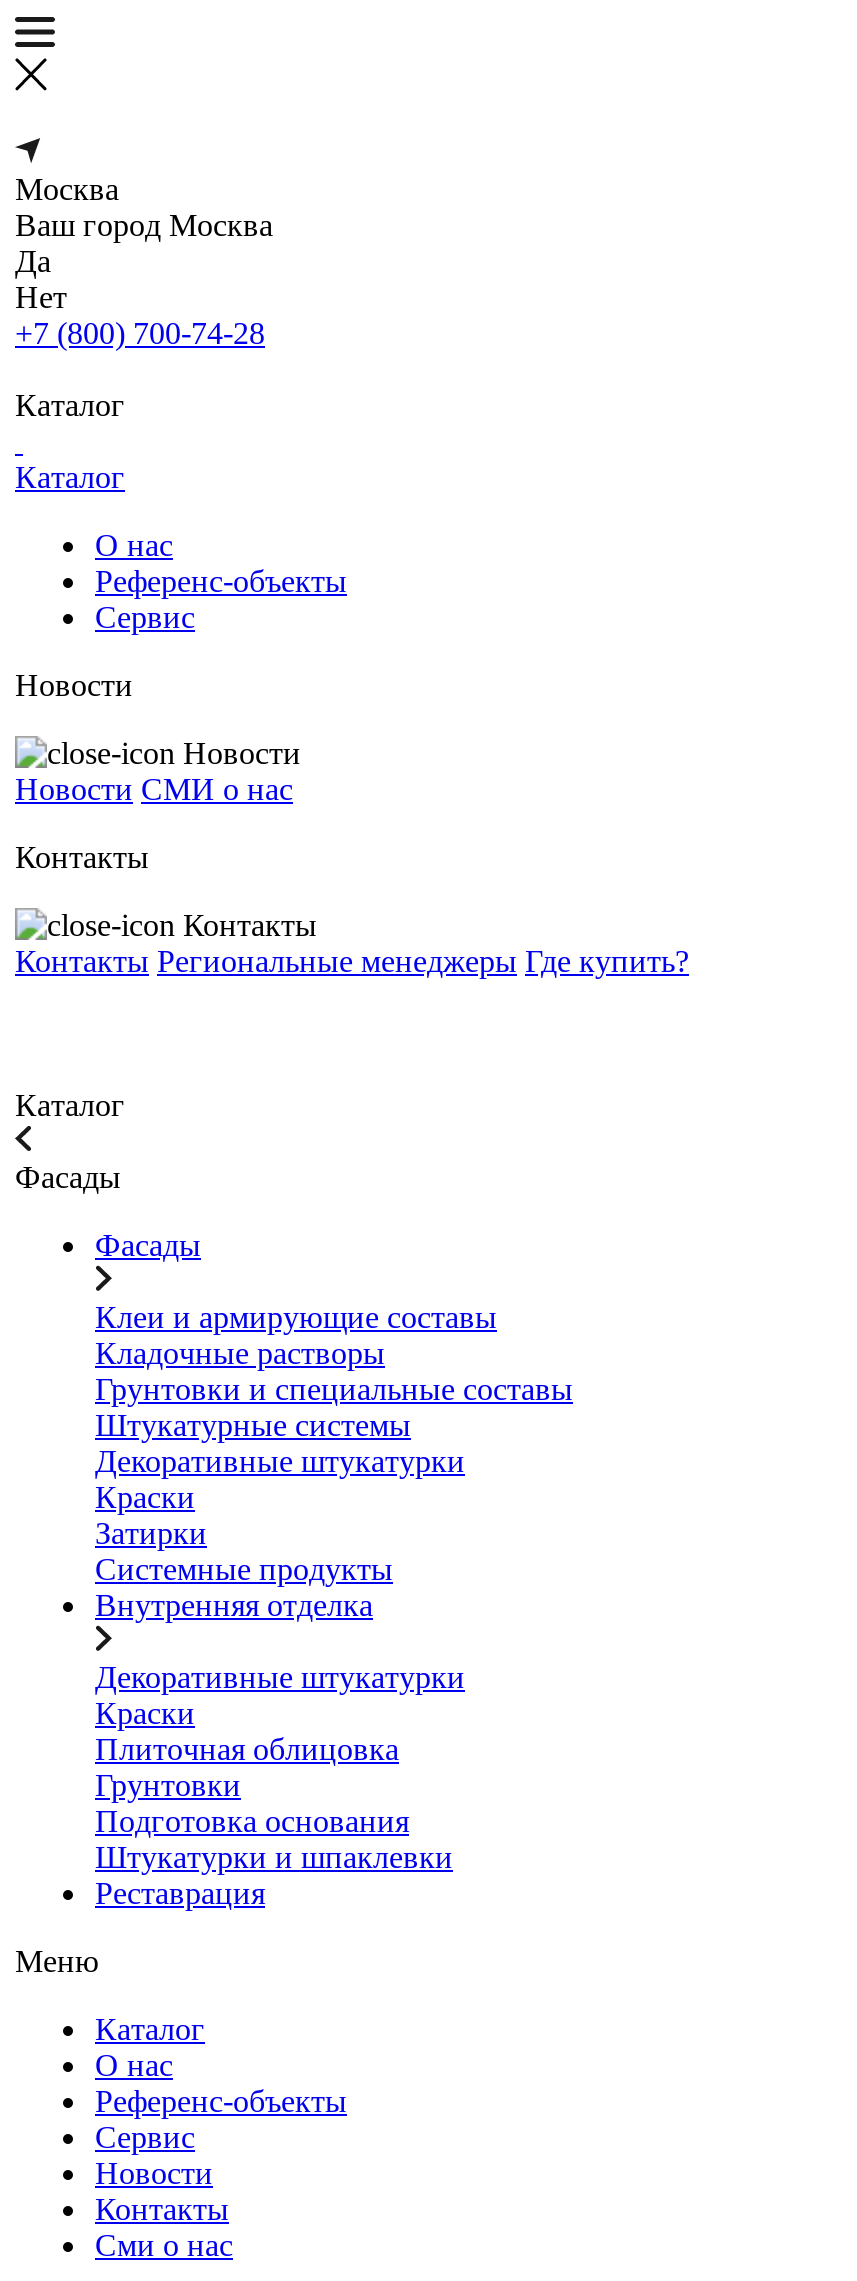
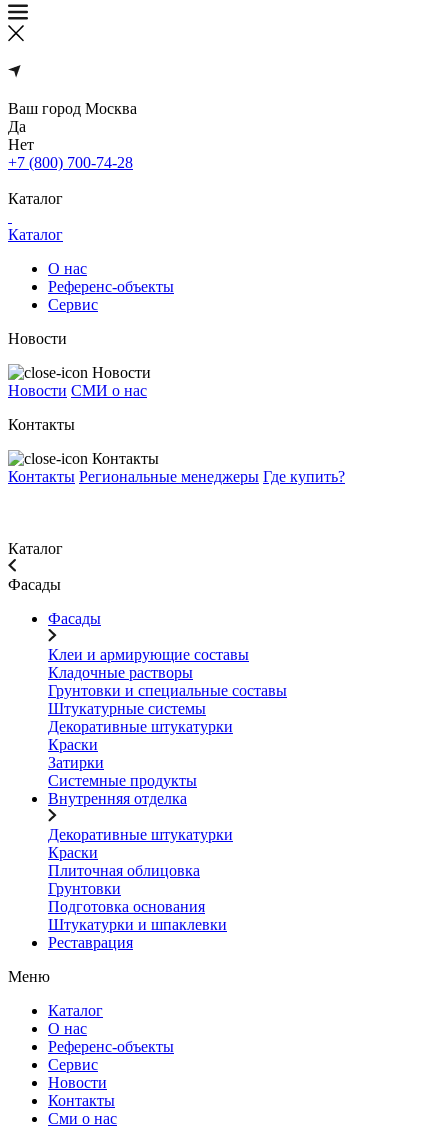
[15,172,119,206] Москва -> none

